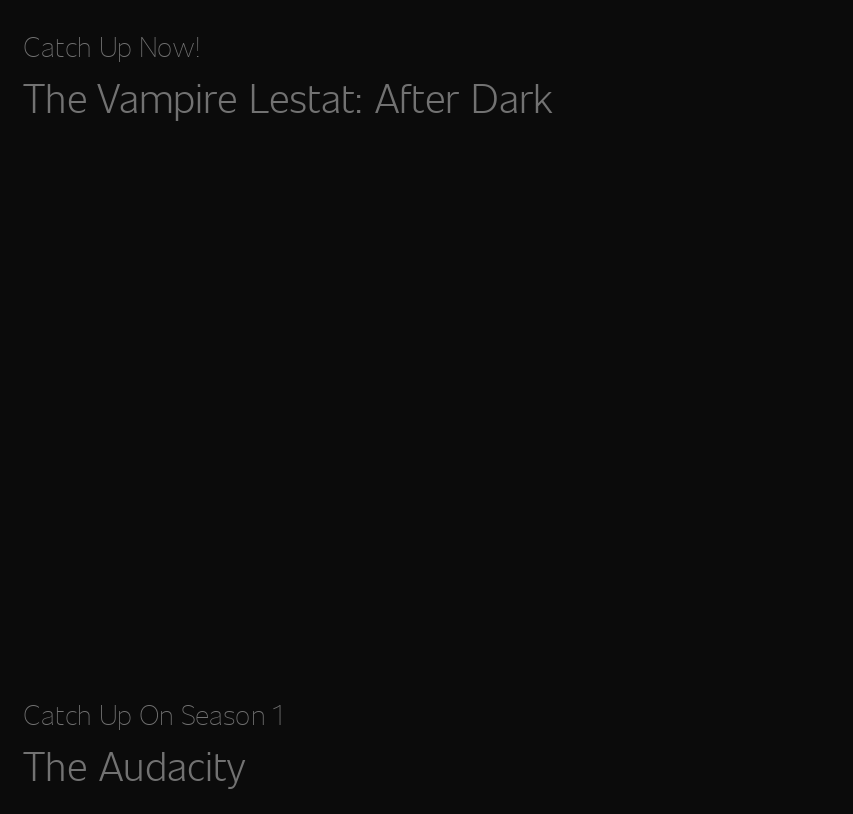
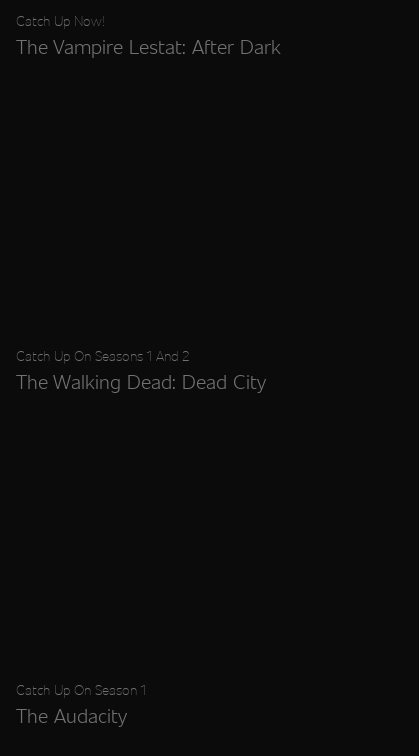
none -> [16,346,266,395] Catch Up On Seasons 1 And 2 | The Walking Dead: Dead City

